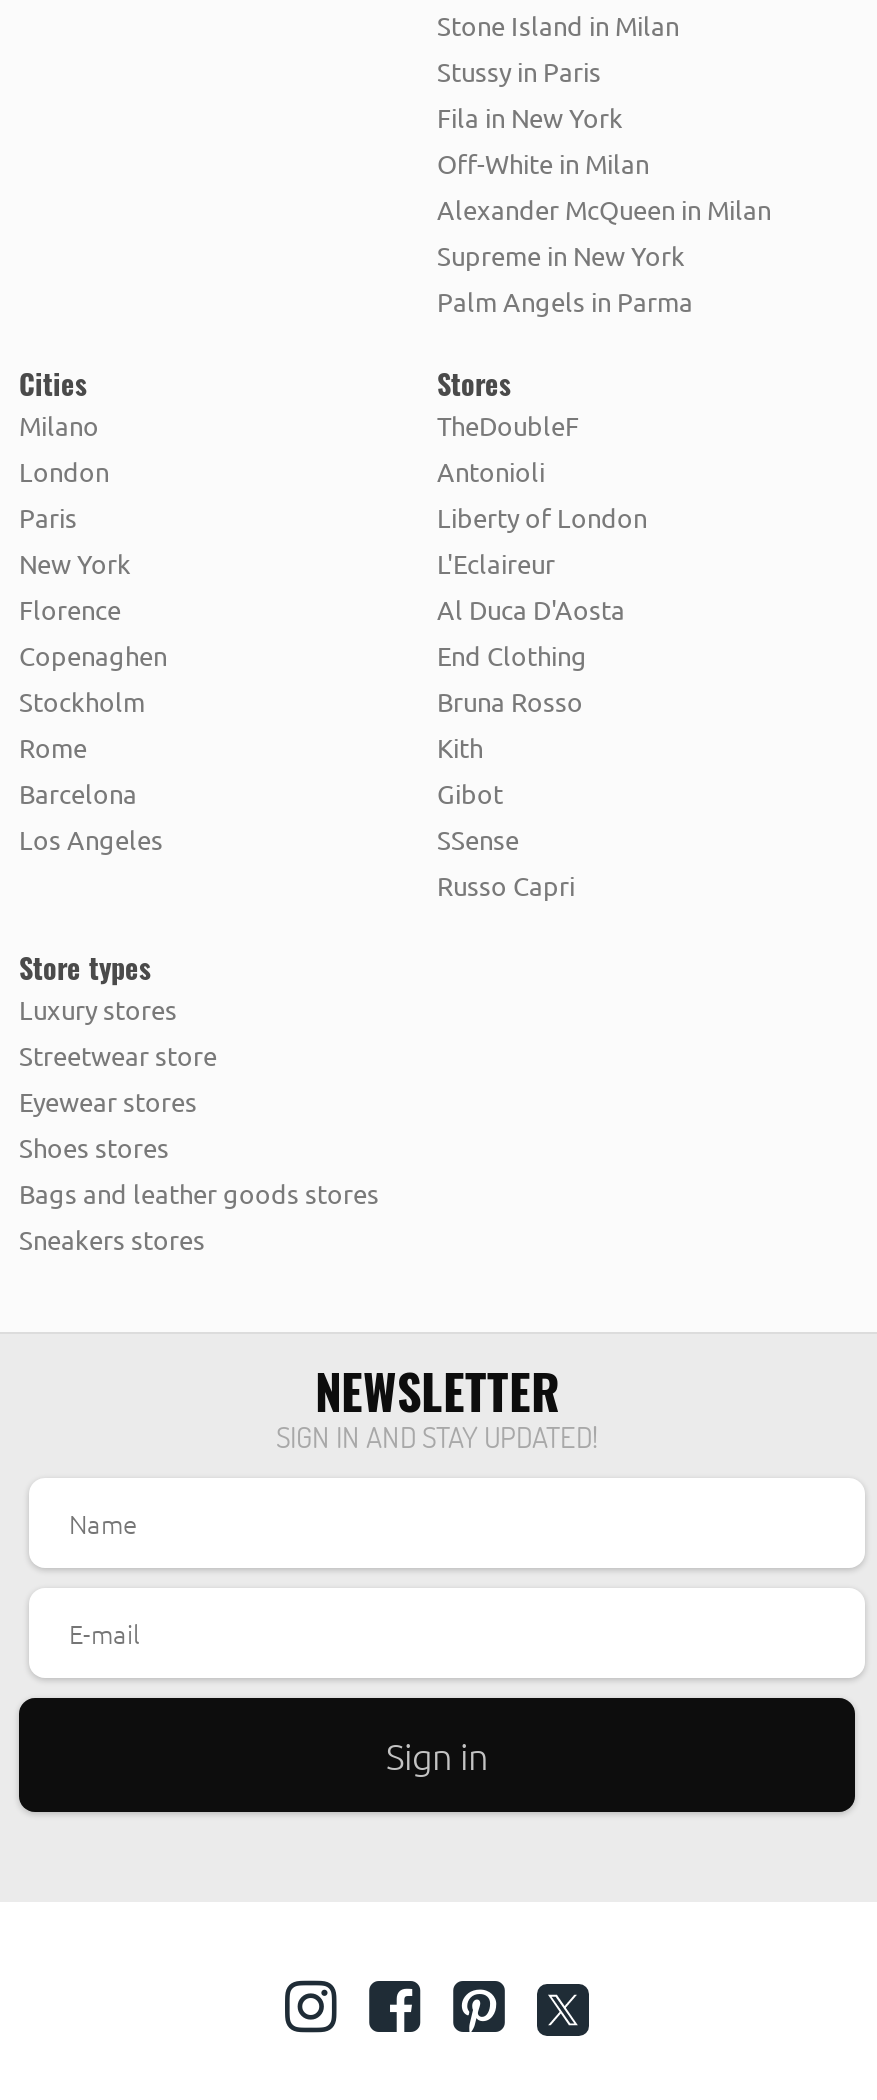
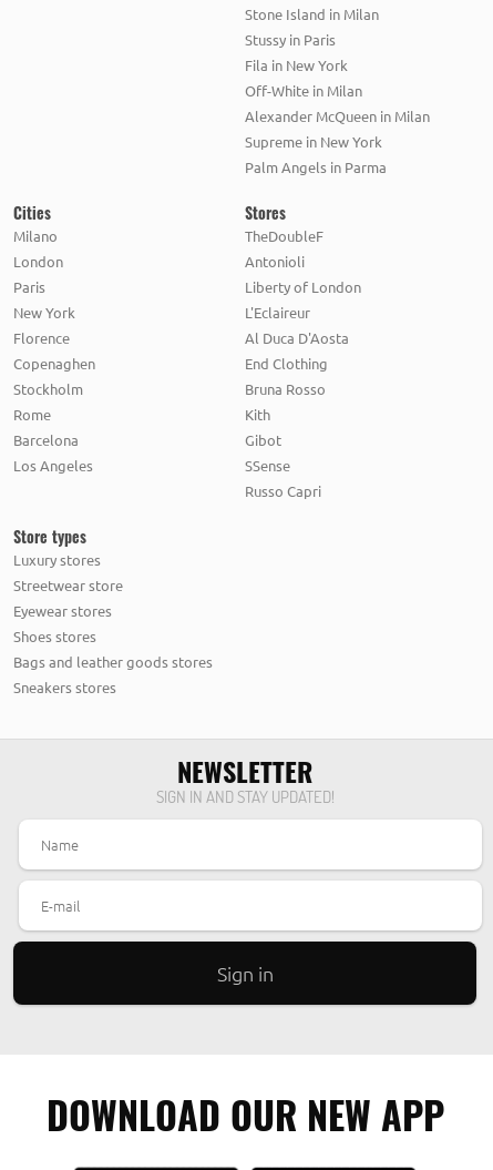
none -> [46,1086,444,1142] DOWNLOAD OUR NEW APP

